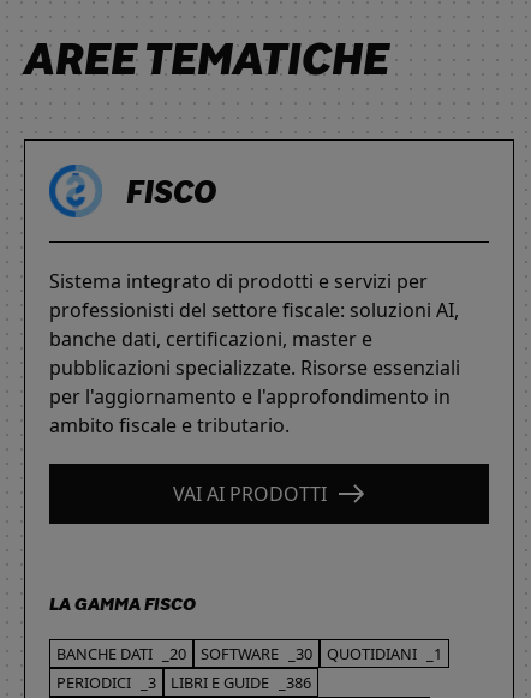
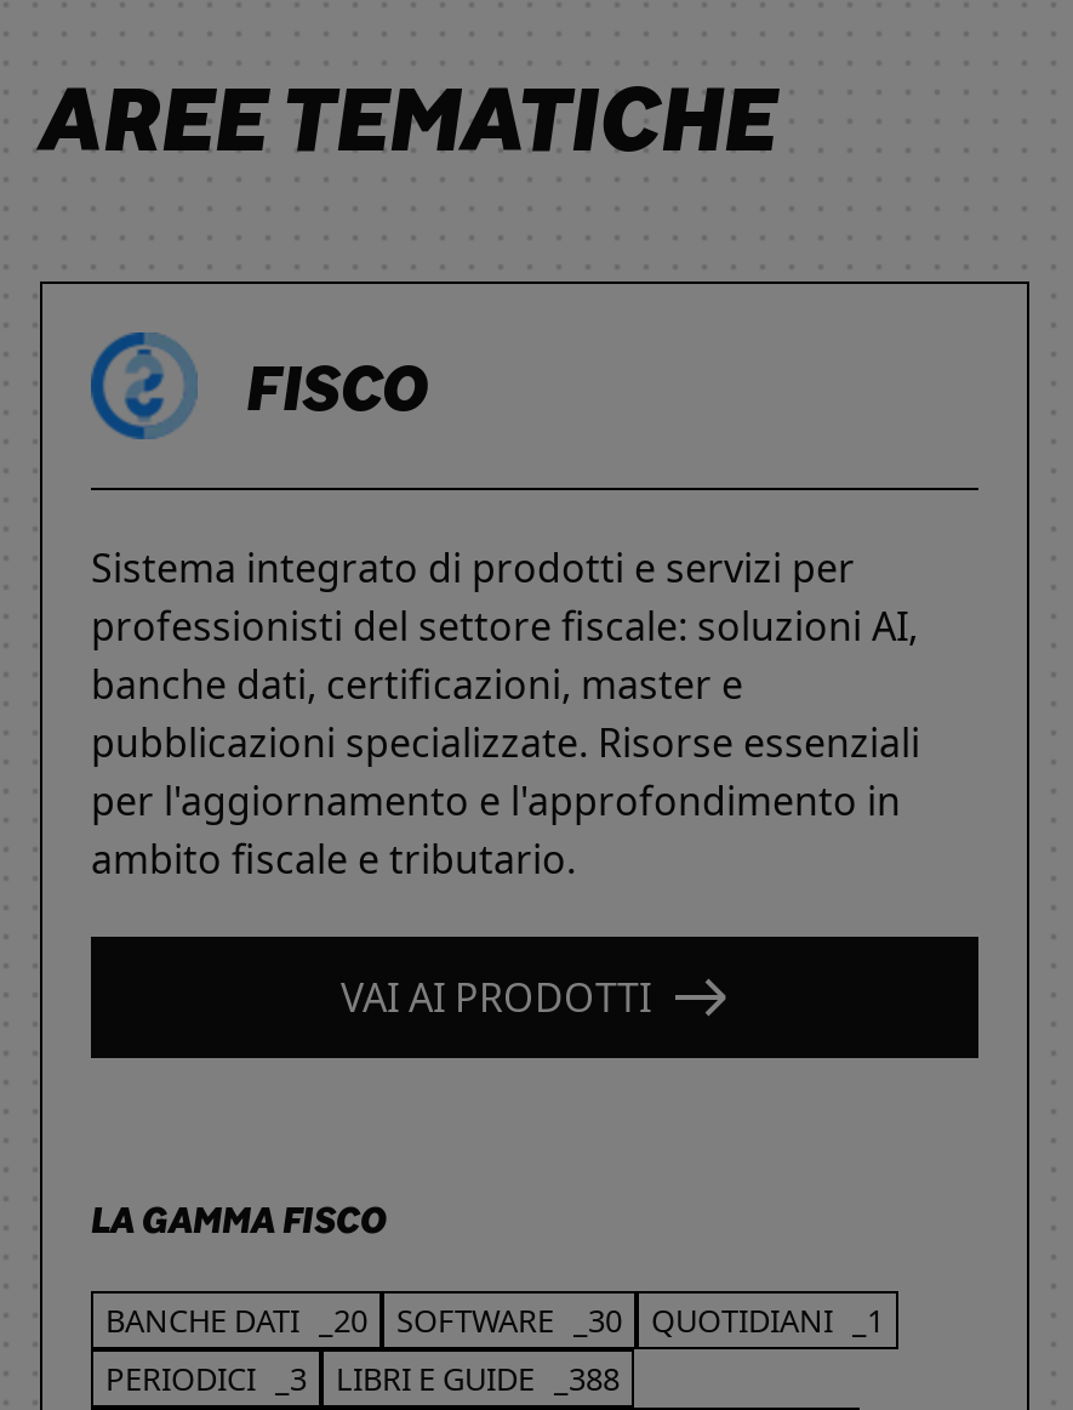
[56,671,311,693] PERIODICI _3 LIBRI E GUIDE _386 -> [105,1355,620,1399] PERIODICI _3 LIBRI E GUIDE _388

